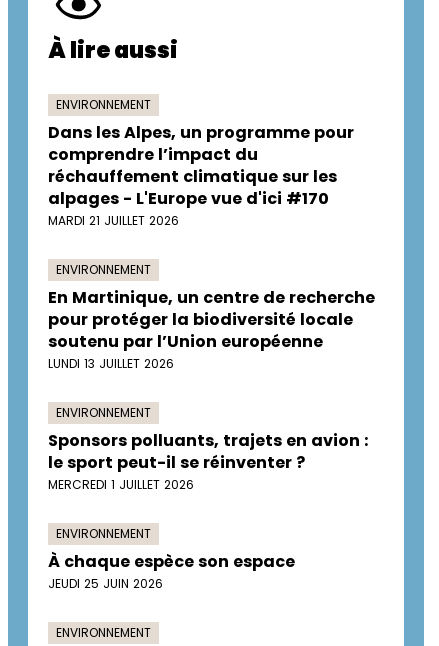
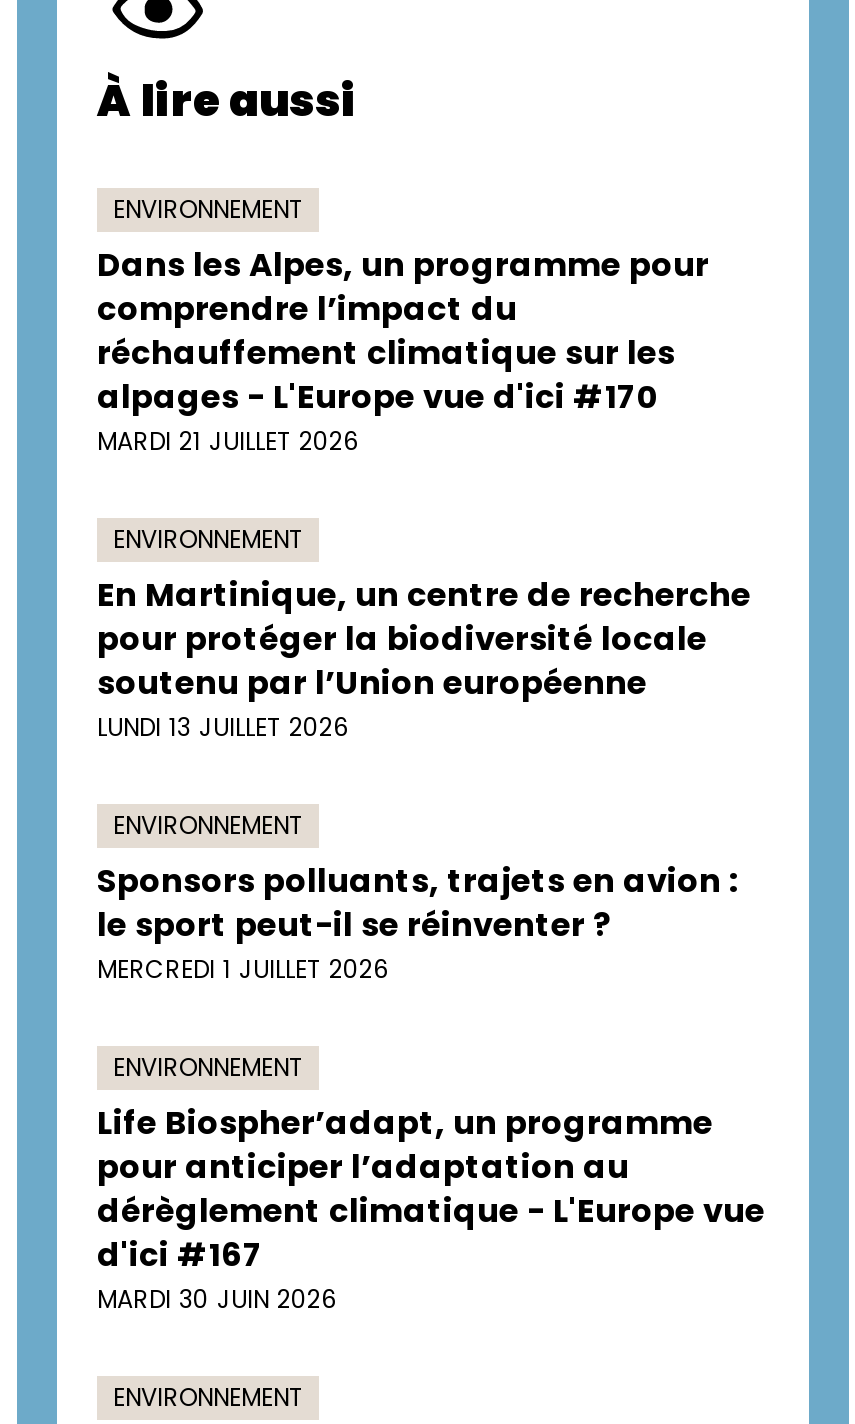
[48,550,295,592] À chaque espèce son espace | JEUDI 25 JUIN 2026 -> [97,1100,765,1316] Life Biospher’adapt, un programme | pour anticiper l’adaptation au | dérèglement climatique - L'Europe vue | d'ici #167 | MARDI 30 JUIN 2026

